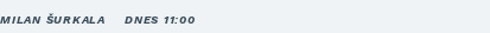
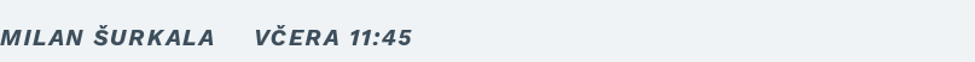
[0,12,195,25] MILAN ŠURKALA DNES 11:00 -> [0,24,412,50] MILAN ŠURKALA VČERA 11:45

